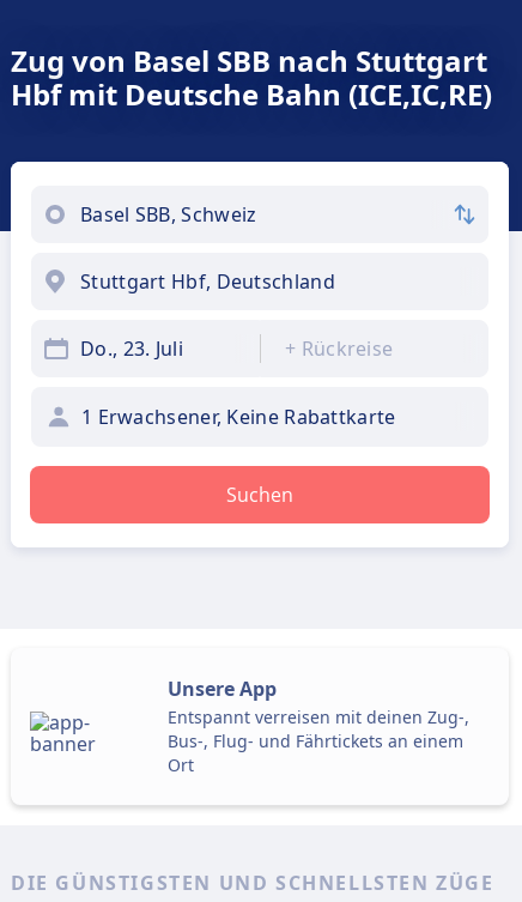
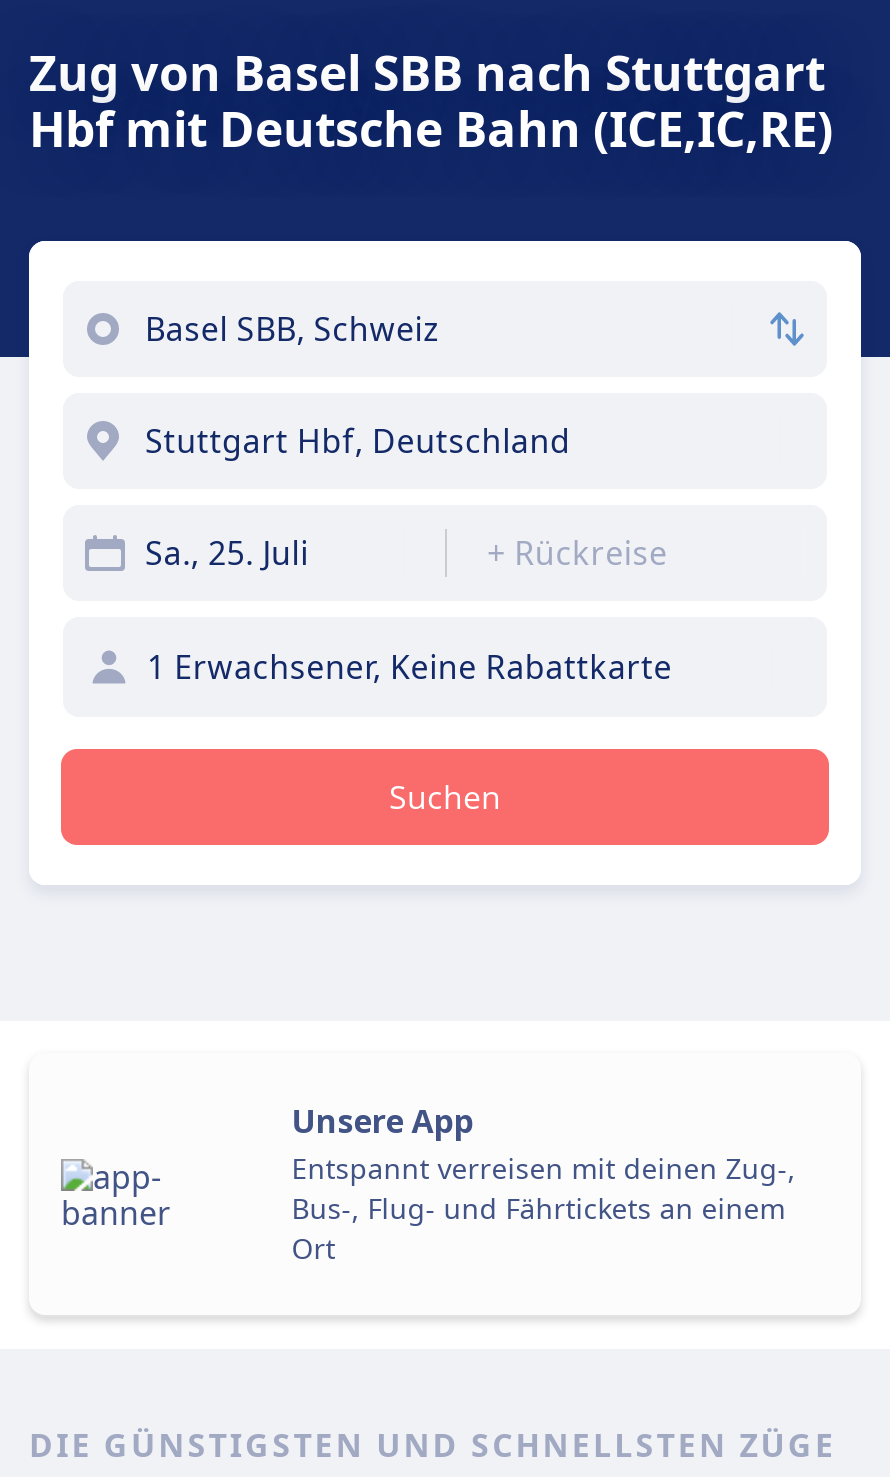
[80,335,183,362] Do., 23. Juli -> [145,531,309,575] Sa., 25. Juli

